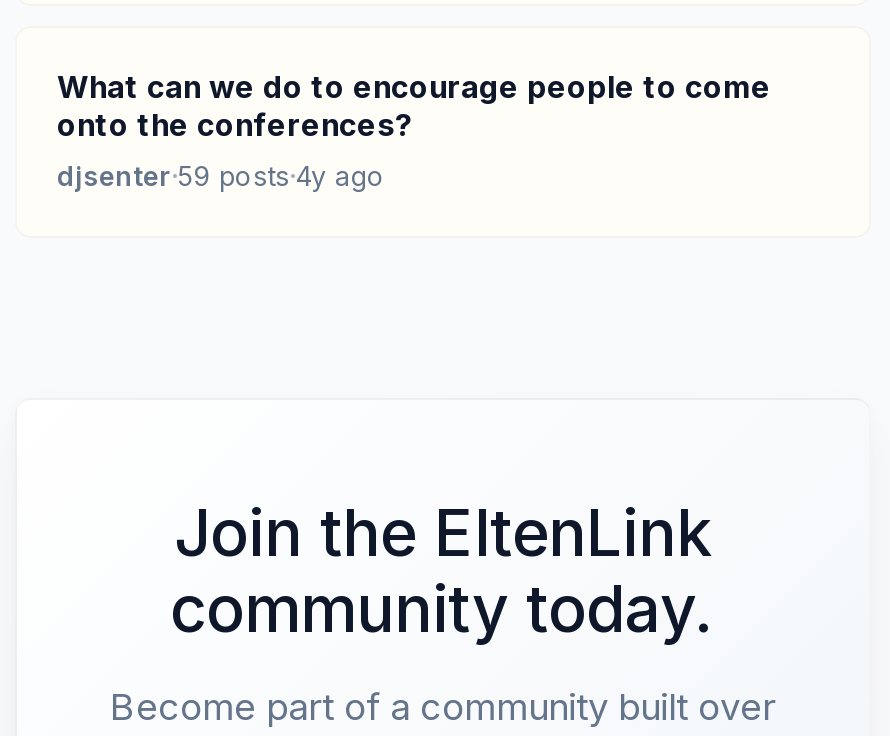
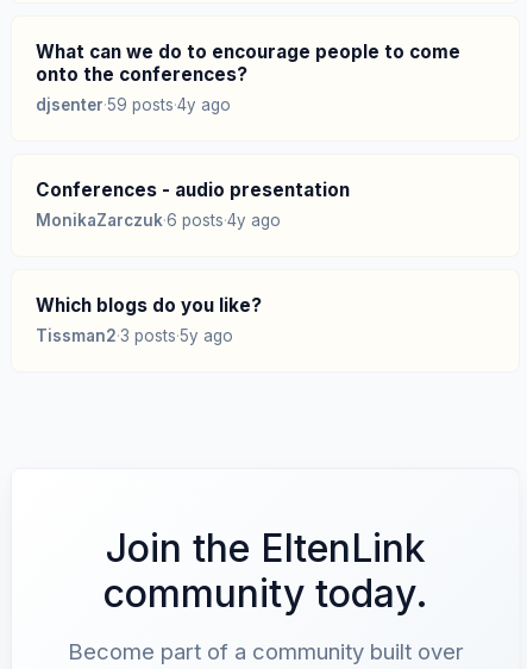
none -> [36,179,350,230] Conferences - audio presentation | MonikaZarczuk·6 posts·4y ago
none -> [36,294,262,345] Which blogs do you like? | Tissman2·3 posts·5y ago

